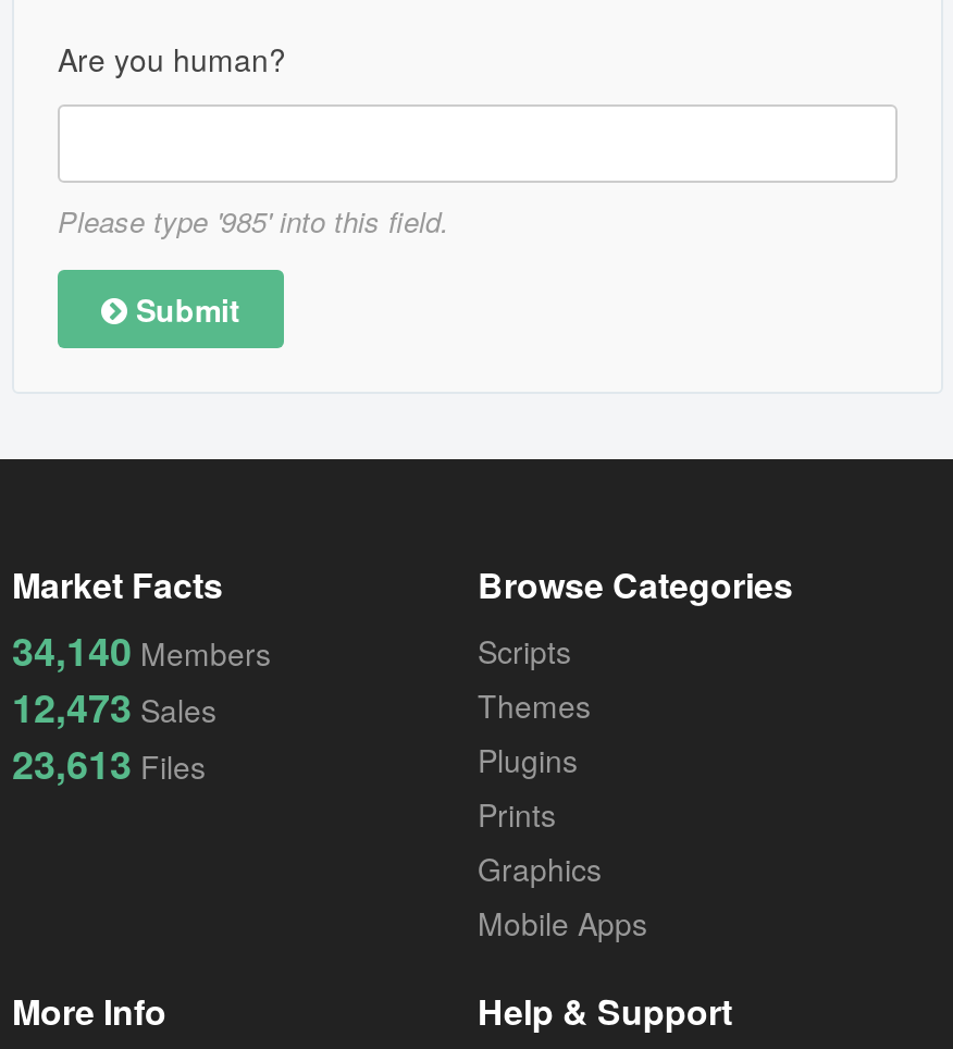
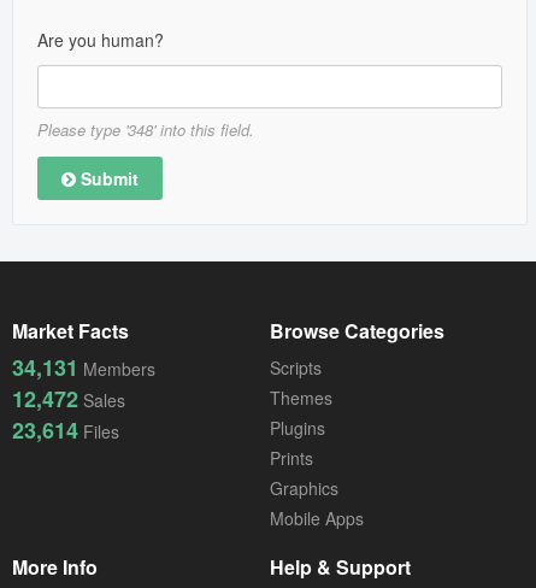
[58,200,449,242] Please type '985' into this field. -> [37,118,254,141] Please type '348' into this field.
[12,622,271,679] 34,140 Members -> [12,352,155,383] 34,131 Members
[12,679,216,736] 12,473 Sales -> [12,383,125,414] 12,472 Sales
[12,736,206,792] 23,613 Files -> [12,414,119,446] 23,614 Files

